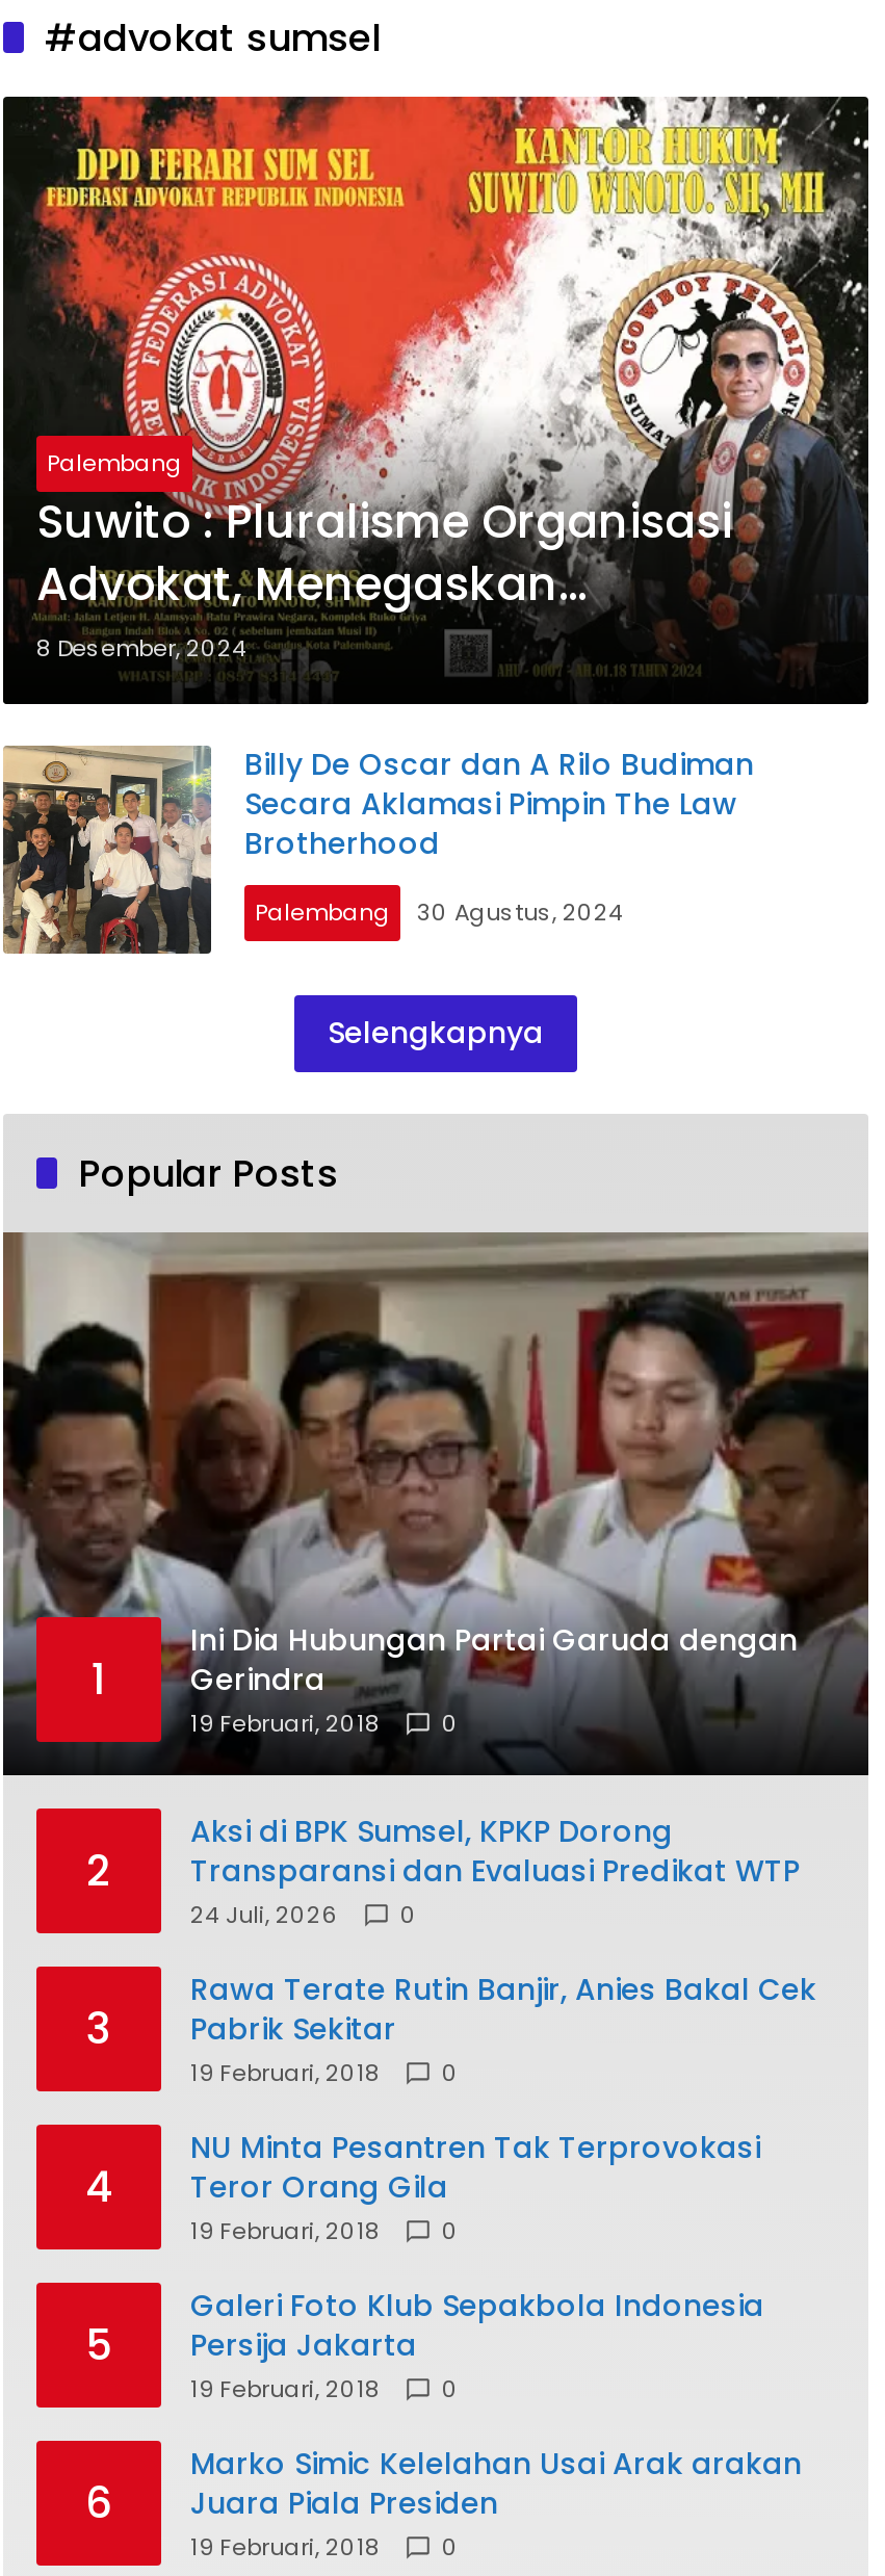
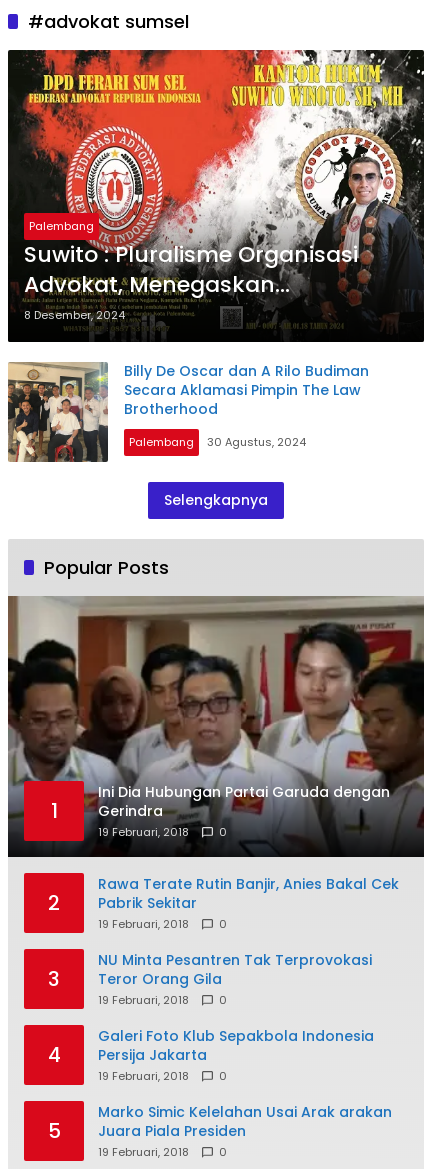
[86,1811,800,2059] Aksi di BPK Sumsel, KPKP Dorong | Transparansi dan Evaluasi Predikat WTP | 24 Juli, 2026 | 0 | 3 -> none
[85,2159,448,2217] 4 Teror Orang Gila -> [48,965,222,993] 3 Teror Orang Gila
[85,2317,417,2375] 5 Persija Jakarta -> [47,1041,207,1069] 4 Persija Jakarta
[85,2475,498,2533] 6 Juara Piala Presiden -> [47,1117,246,1145] 5 Juara Piala Presiden

